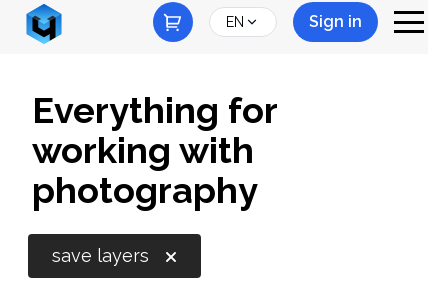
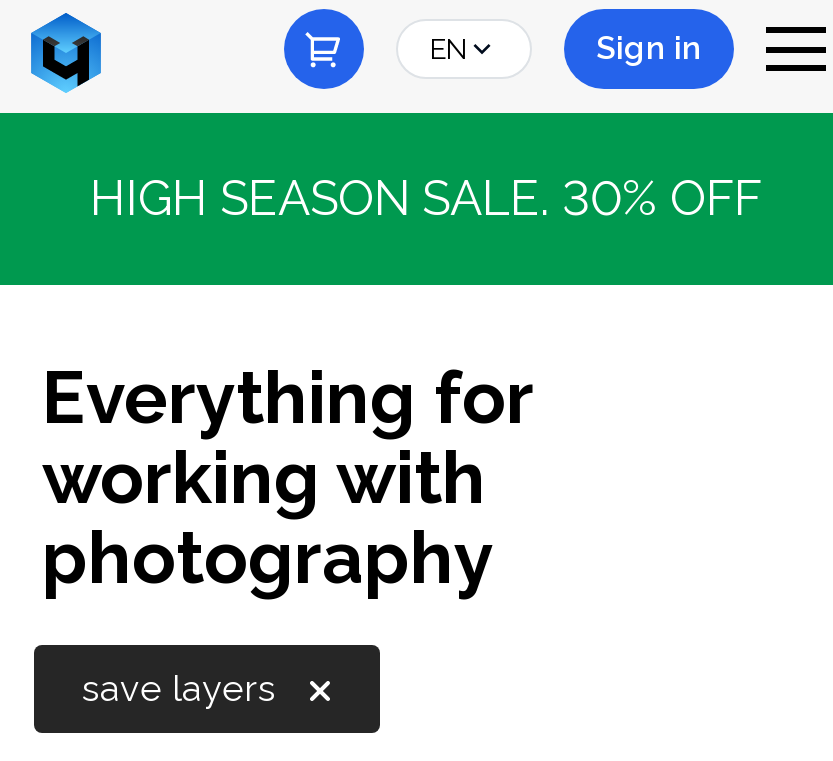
none -> [90,169,762,227] HIGH SEASON SALE. 30% OFF

